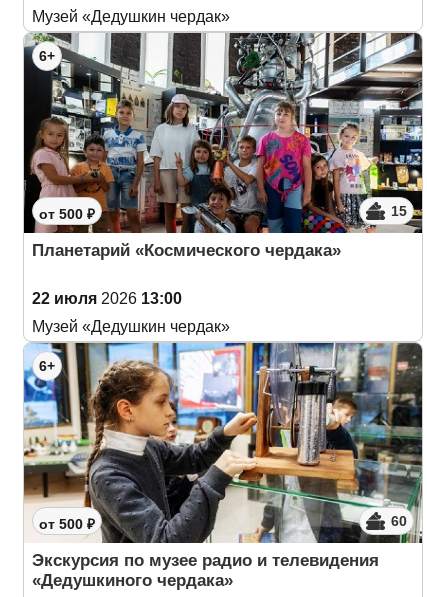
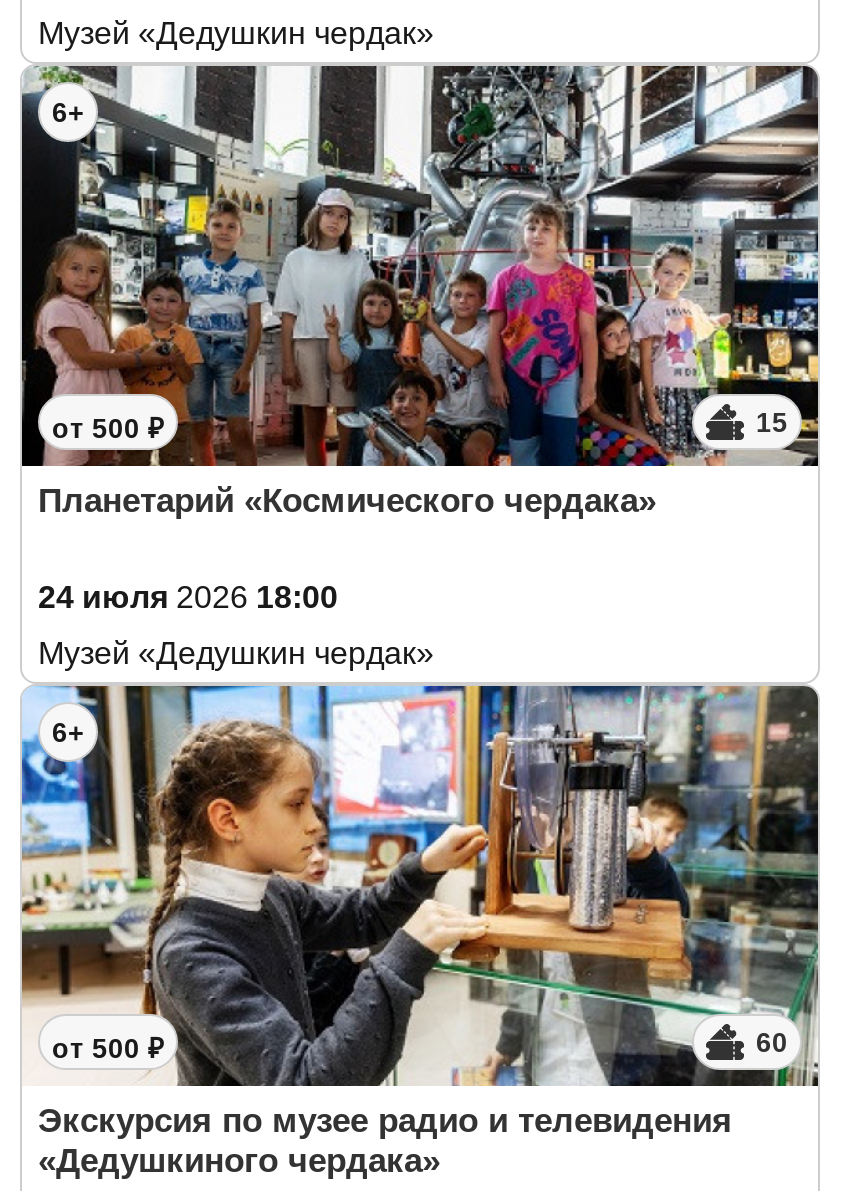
[32,290,182,307] 22 июля 2026 13:00 -> [38,580,338,614] 24 июля 2026 18:00

